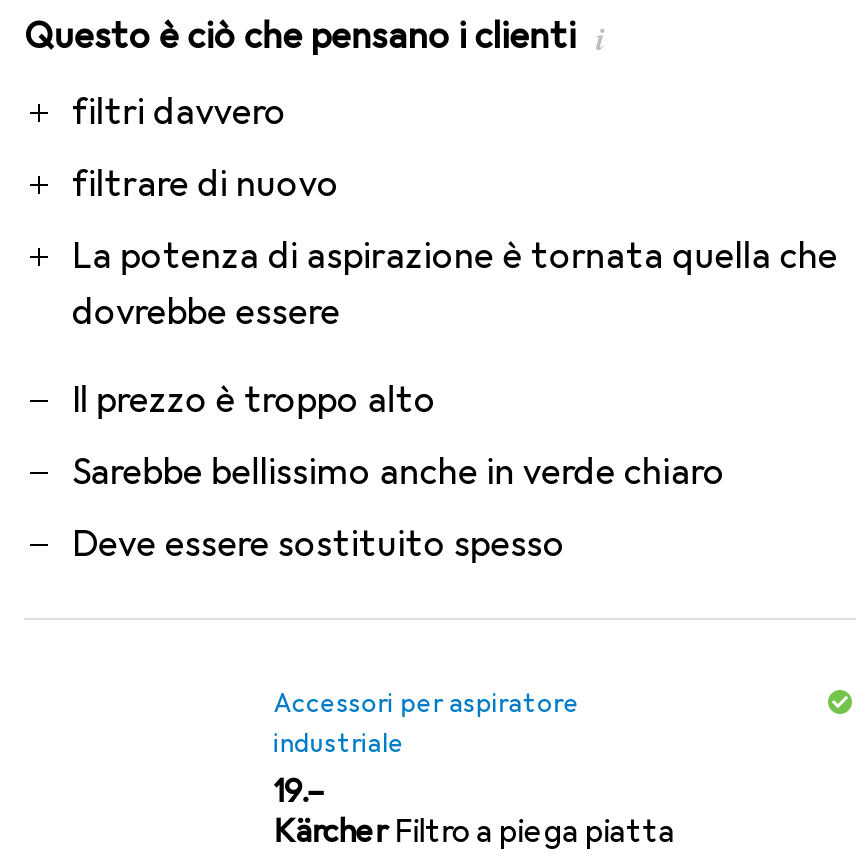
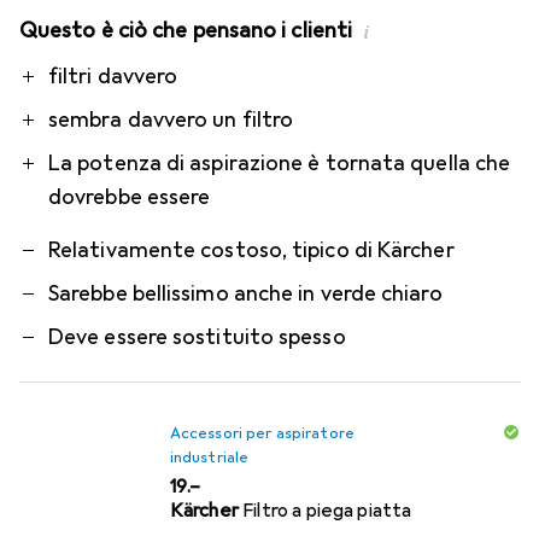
[72,162,339,206] filtrare di nuovo -> [48,106,293,133] sembra davvero un filtro
[72,378,436,422] Il prezzo è troppo alto -> [48,237,454,263] Relativamente costoso, tipico di Kärcher

